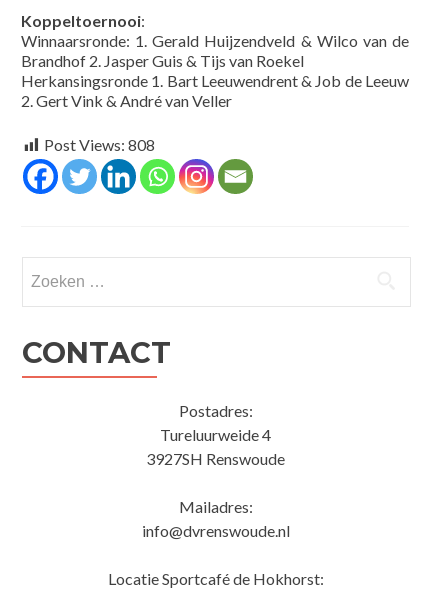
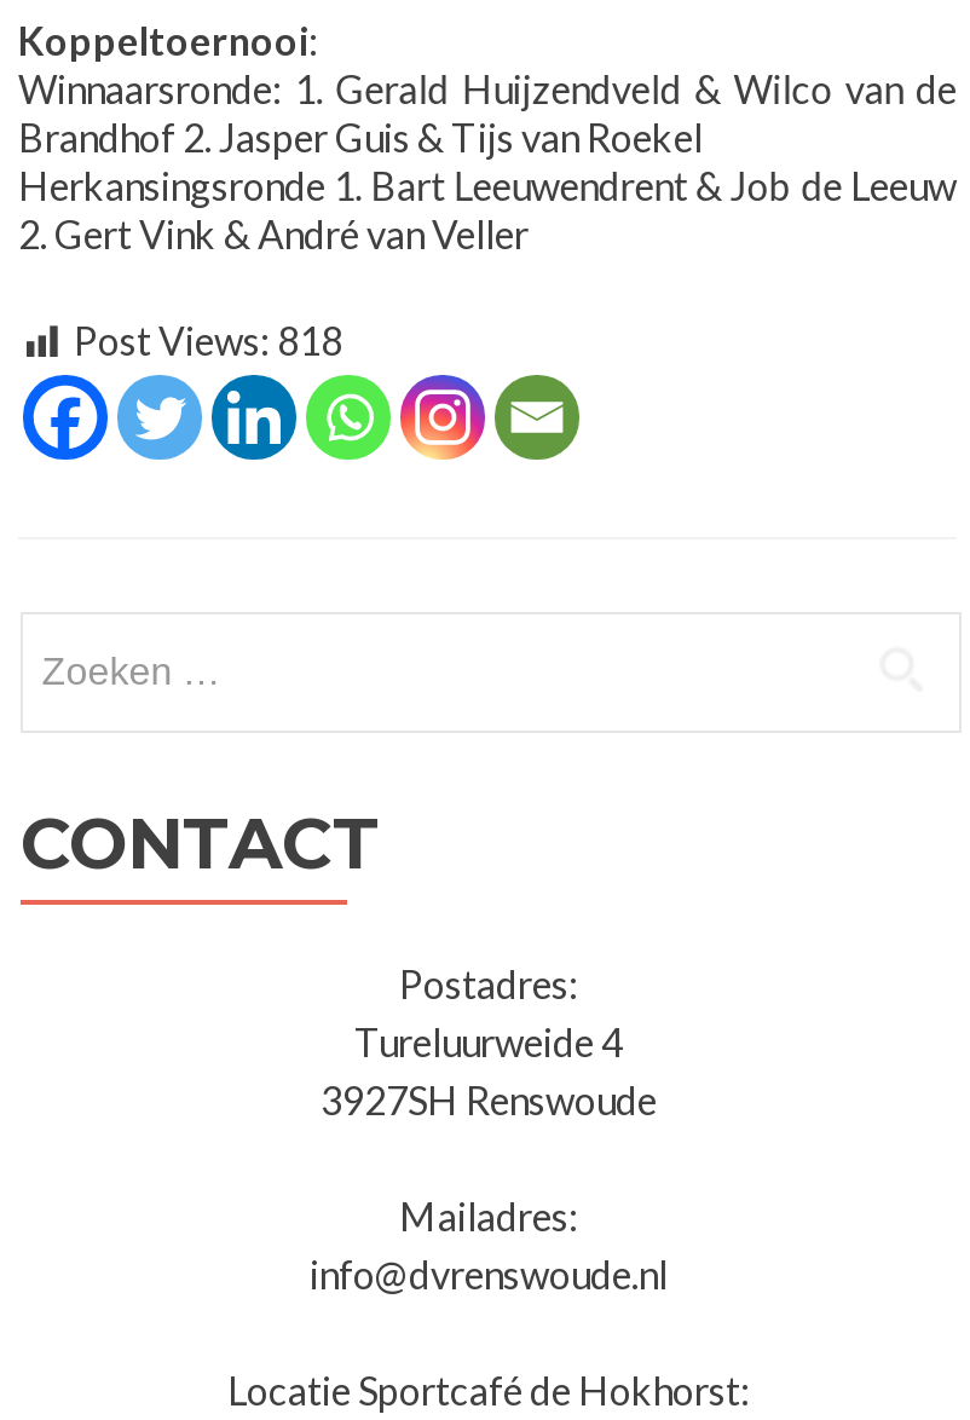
[44,135,155,154] Post Views: 808 -> [74,317,342,363] Post Views: 818

